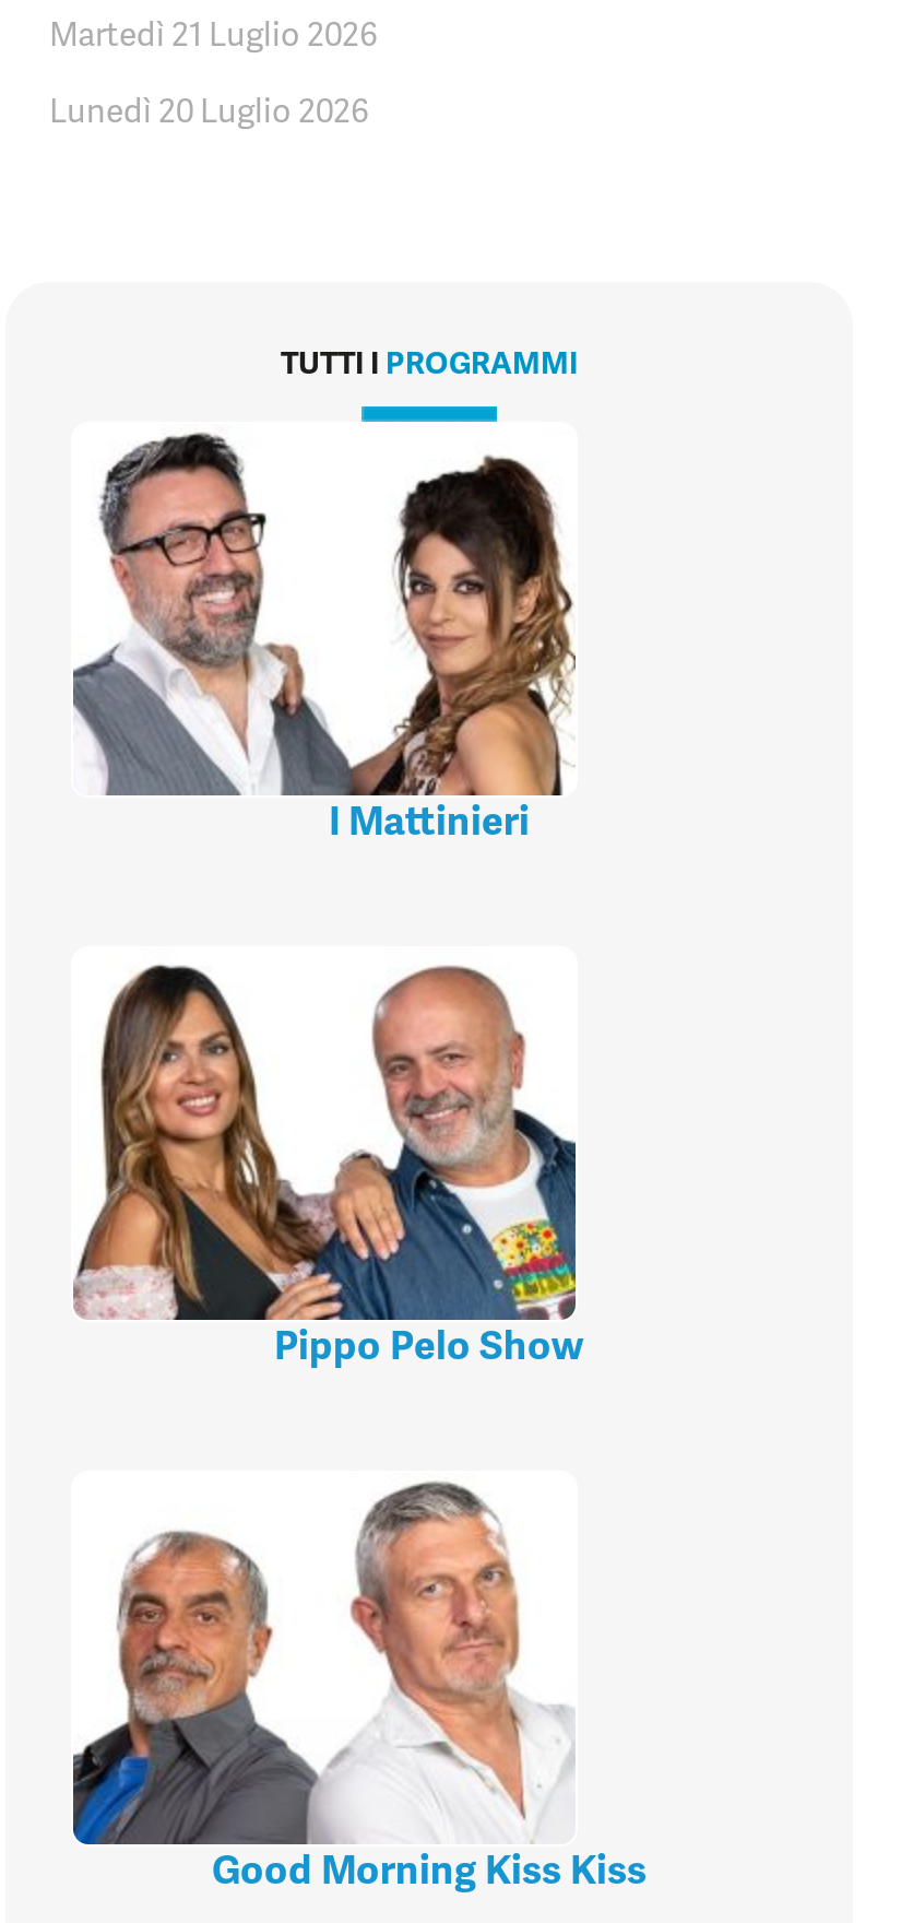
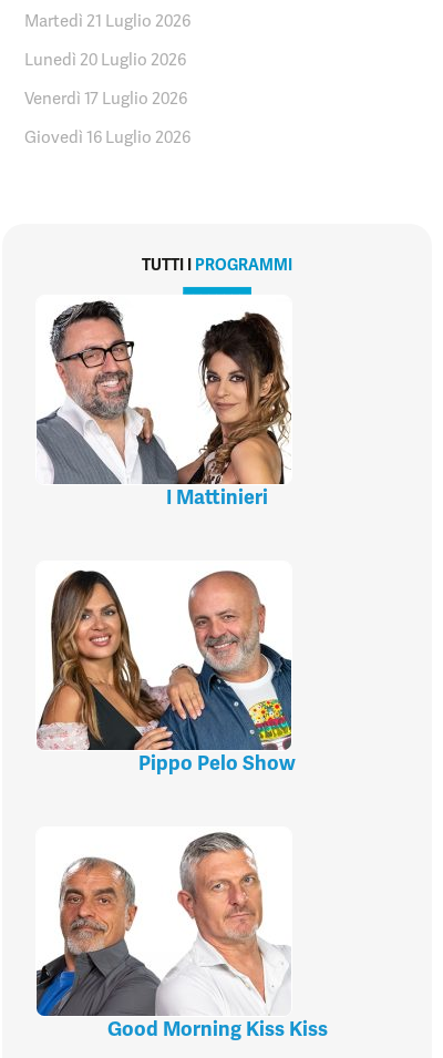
none -> [24,88,190,149] Venerdì 17 Luglio 2026 | Giovedì 16 Luglio 2026

